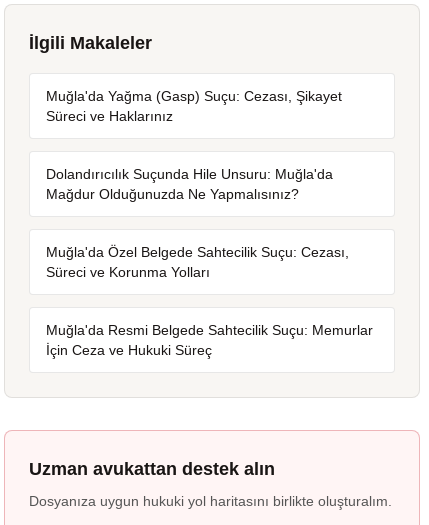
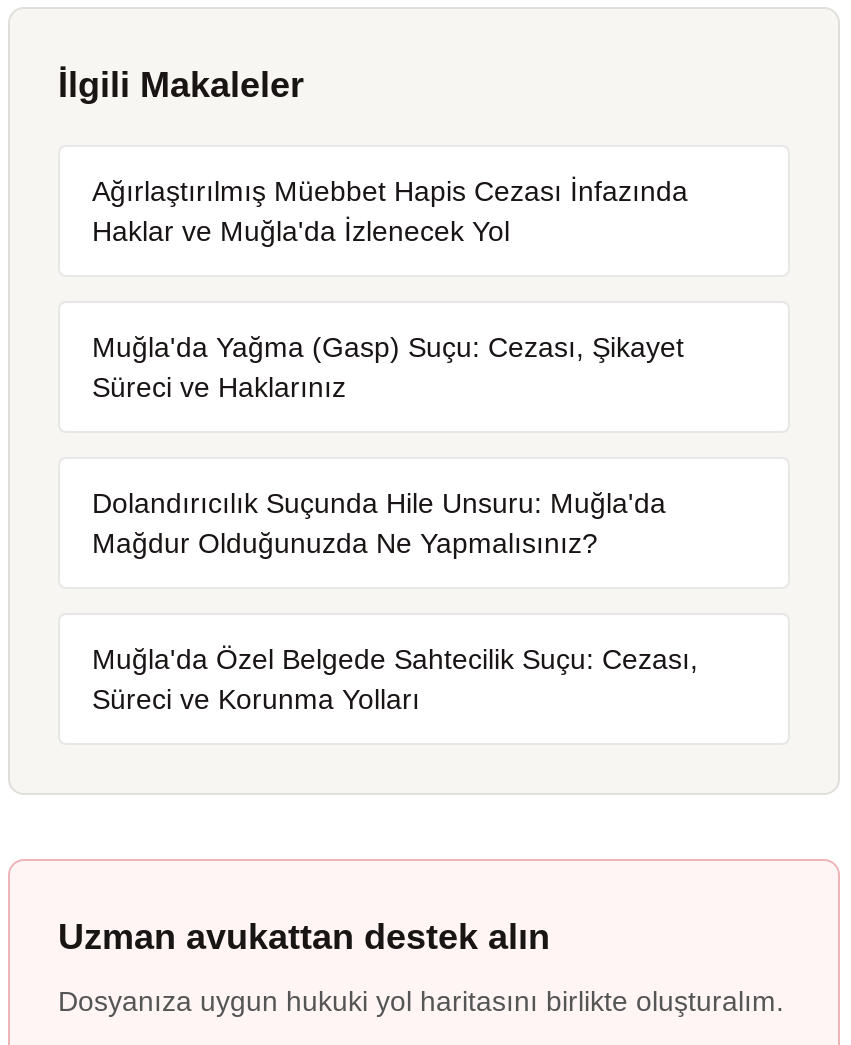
none -> [92,175,688,247] Ağırlaştırılmış Müebbet Hapis Cezası İnfazında | Haklar ve Muğla'da İzlenecek Yol
moved [46,88,349,280] -> [92,331,698,715]: Muğla'da Yağma (Gasp) Suçu: Cezası, Şikayet | Süreci ve Haklarınız | Dolandırıcılık Suçunda Hile Unsuru: Muğla'da | Mağdur Olduğunuzda Ne Yapmalısınız? | Muğla'da Özel Belgede Sahtecilik Suçu: Cezası, | Süreci ve Korunma Yolları
[46,322,373,358] Muğla'da Resmi Belgede Sahtecilik Suçu: Memurlar | İçin Ceza ve Hukuki Süreç -> none

